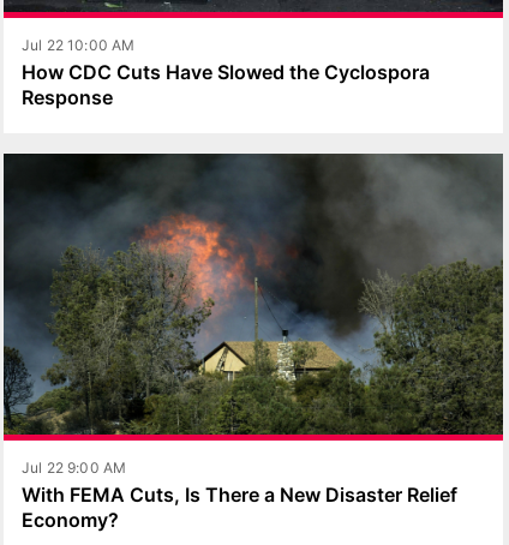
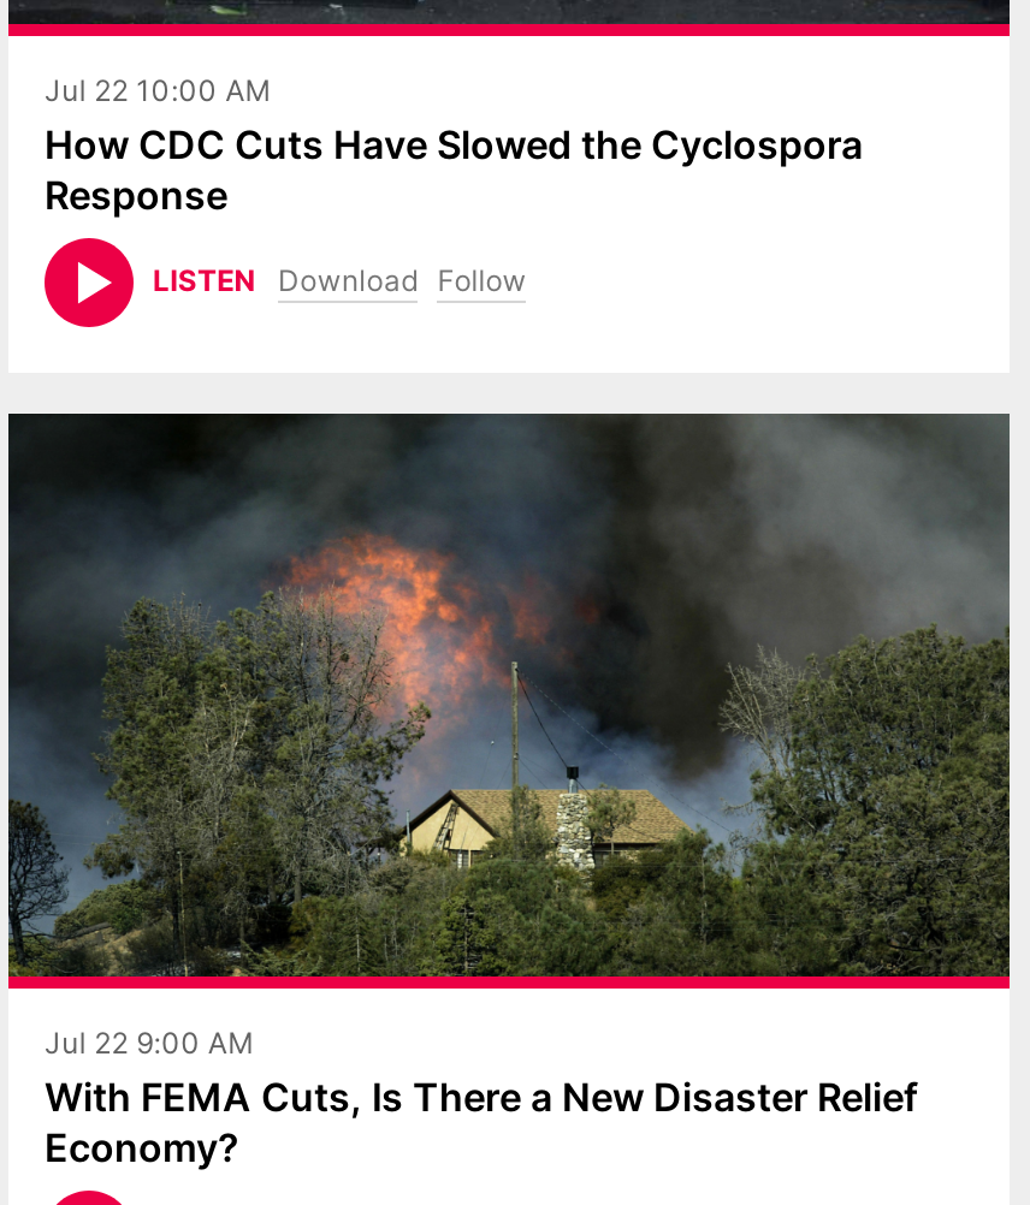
none -> [42,236,527,330] [image] | LISTEN | Download Follow

